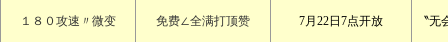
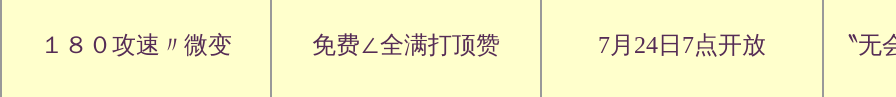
[299,14,383,28] 7月22日7点开放 -> [598,31,766,59] 7月24日7点开放

